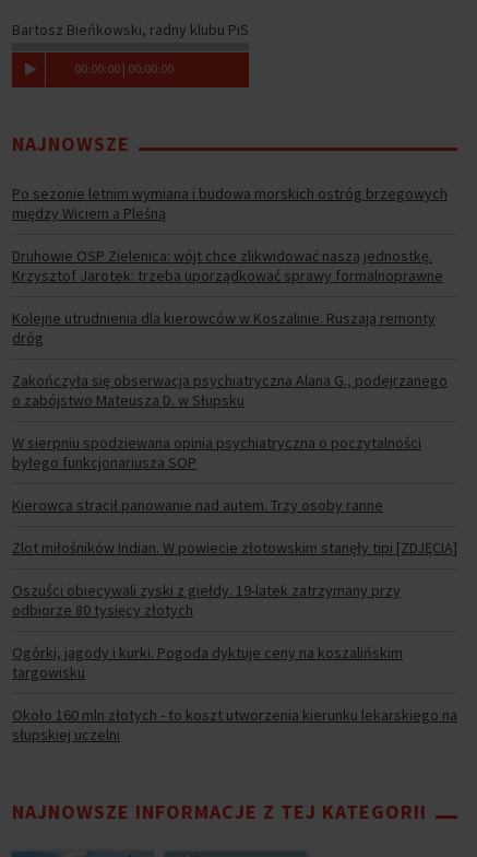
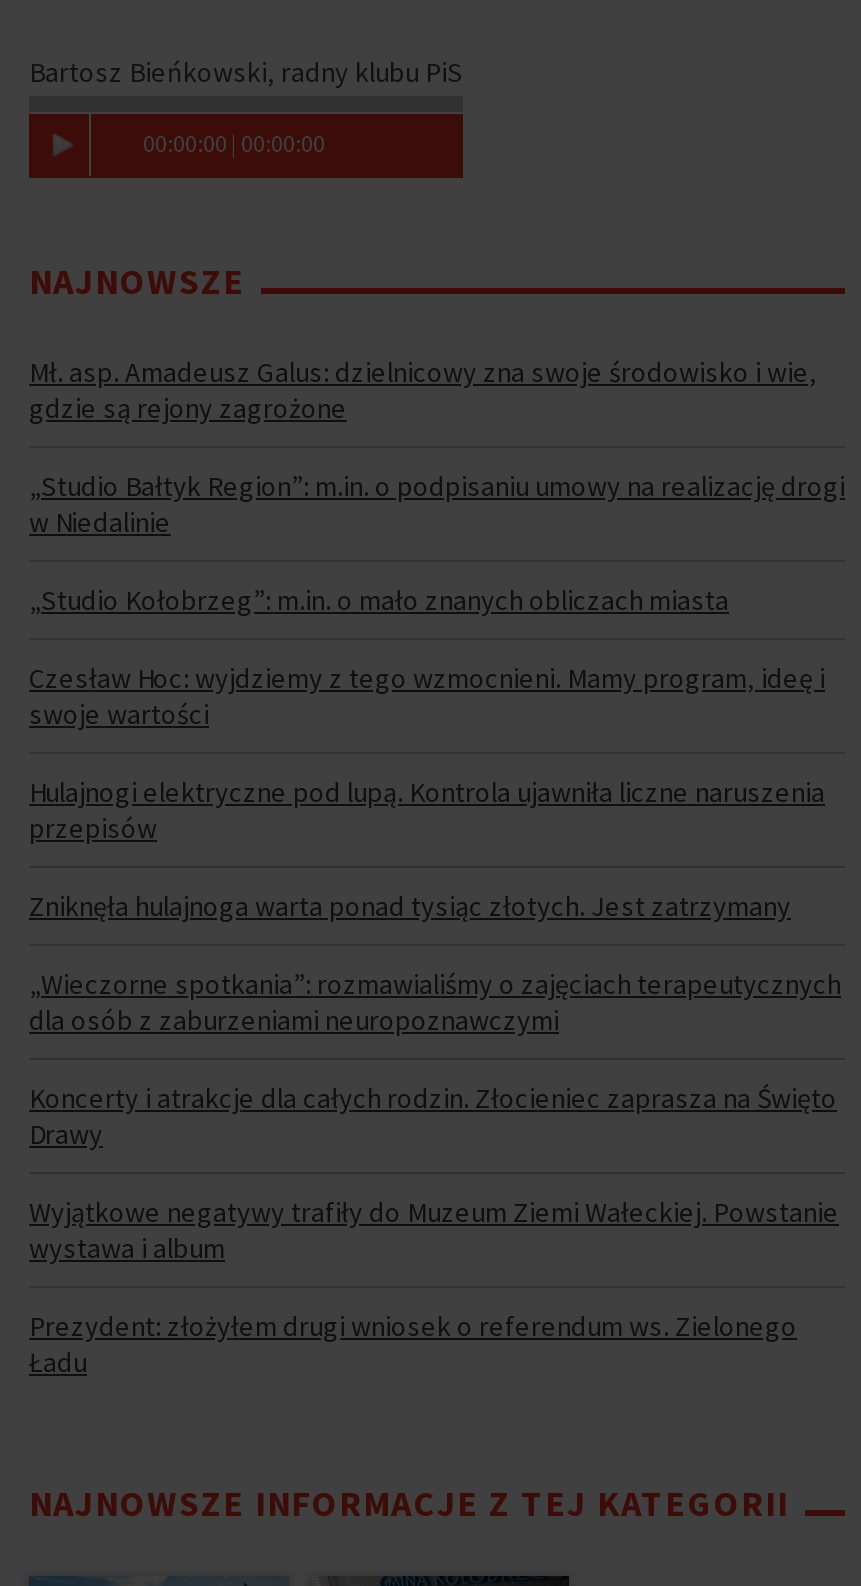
[12,183,448,222] Po sezonie letnim wymiana i budowa morskich ostróg brzegowych | między Wiciem a Pleśną -> [29,353,817,425] Mł. asp. Amadeusz Galus: dzielnicowy zna swoje środowisko i wie, | gdzie są rejony zagrożone
[12,245,443,285] Druhowie OSP Zielenica: wójt chce zlikwidować naszą jednostkę. | Krzysztof Jarotek: trzeba uporządkować sprawy formalnoprawne -> [29,467,845,539] „Studio Bałtyk Region”: m.in. o podpisaniu umowy na realizację drogi | w Niedalinie
[12,308,436,347] Kolejne utrudnienia dla kierowców w Koszalinie. Ruszają remonty | dróg -> [29,581,729,617] „Studio Kołobrzeg”: m.in. o mało znanych obliczach miasta
[12,370,448,409] Zakończyła się obserwacja psychiatryczna Alana G., podejrzanego | o zabójstwo Mateusza D. w Słupsku -> [29,659,825,731] Czesław Hoc: wyjdziemy z tego wzmocnieni. Mamy program, ideę i | swoje wartości
[12,432,421,472] W sierpniu spodziewana opinia psychiatryczna o poczytalności | byłego funkcjonariusza SOP -> [29,773,825,845] Hulajnogi elektryczne pod lupą. Kontrola ujawniła liczne naruszenia | przepisów
[12,495,383,514] Kierowca stracił panowanie nad autem. Trzy osoby ranne -> [29,887,791,923] Zniknęła hulajnoga warta ponad tysiąc złotych. Jest zatrzymany
[12,537,457,557] Zlot miłośników Indian. W powiecie złotowskim stanęły tipi [ZDJĘCIA] -> [29,965,841,1037] „Wieczorne spotkania”: rozmawialiśmy o zajęciach terapeutycznych | dla osób z zaburzeniami neuropoznawczymi
[12,580,401,619] Oszuści obiecywali zyski z giełdy. 19-latek zatrzymany przy | odbiorze 80 tysięcy złotych -> [29,1079,837,1151] Koncerty i atrakcje dla całych rodzin. Złocieniec zaprasza na Święto | Drawy
[12,642,403,682] Ogórki, jagody i kurki. Pogoda dyktuje ceny na koszalińskim | targowisku -> [29,1193,839,1265] Wyjątkowe negatywy trafiły do Muzeum Ziemi Wałeckiej. Powstanie | wystawa i album
[12,705,457,744] Około 160 mln złotych - to koszt utworzenia kierunku lekarskiego na | słupskiej uczelni -> [29,1307,797,1379] Prezydent: złożyłem drugi wniosek o referendum ws. Zielonego | Ładu

